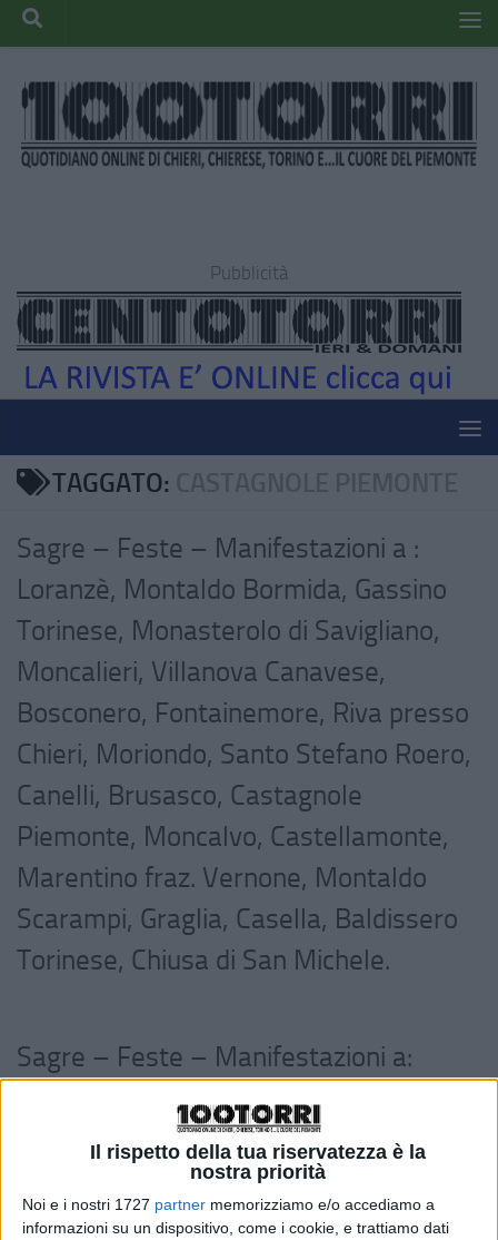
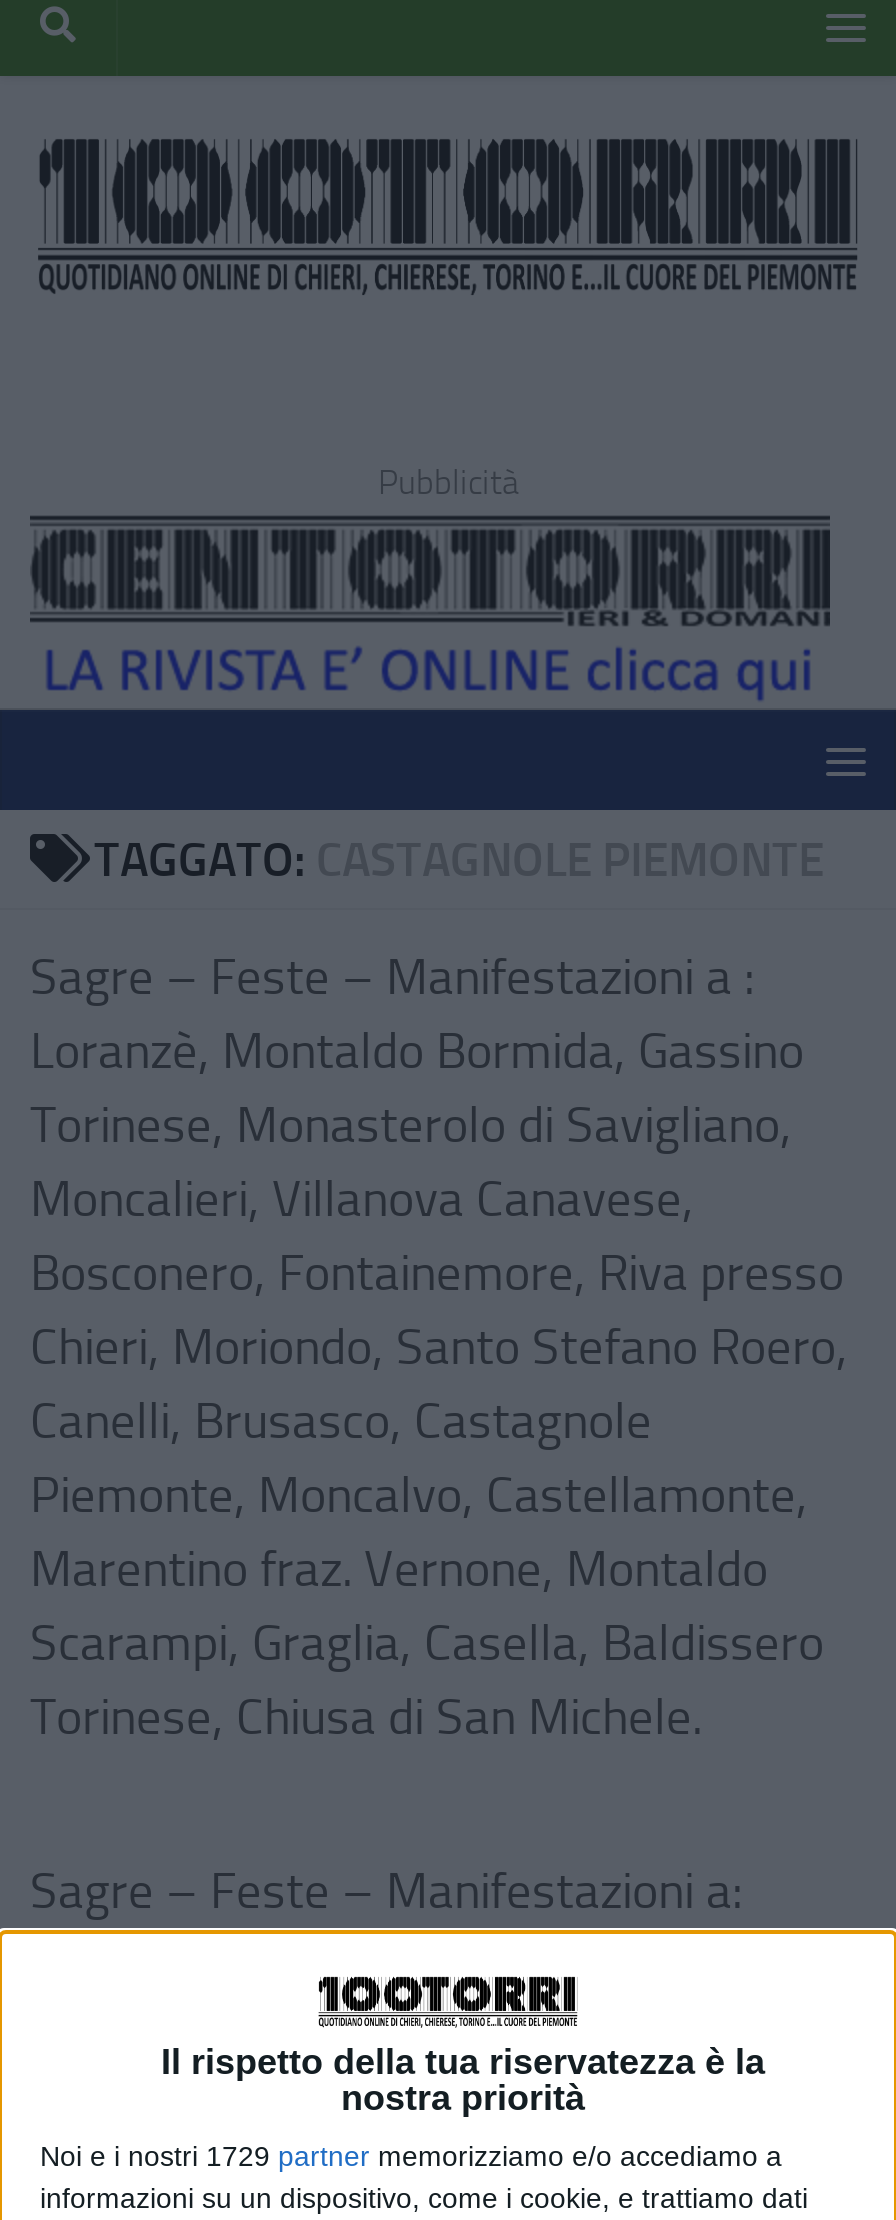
[22,1196,435,1213] Noi e i nostri 1727 partner memorizziamo e/o accediamo a -> [40,2140,782,2172] Noi e i nostri 1729 partner memorizziamo e/o accediamo a

